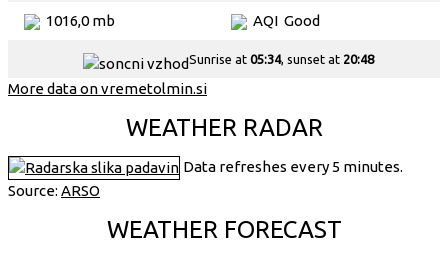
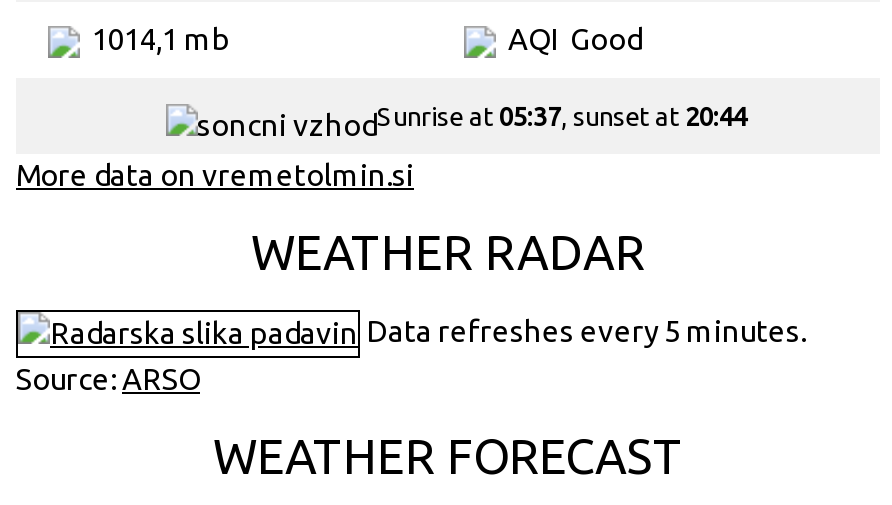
[46,12,115,29] 1016,0 mb -> [92,22,230,56] 1014,1 mb
[188,52,373,66] Sunrise at 05:34, sunset at 20:48 -> [377,102,747,130] Sunrise at 05:37, sunset at 20:44

